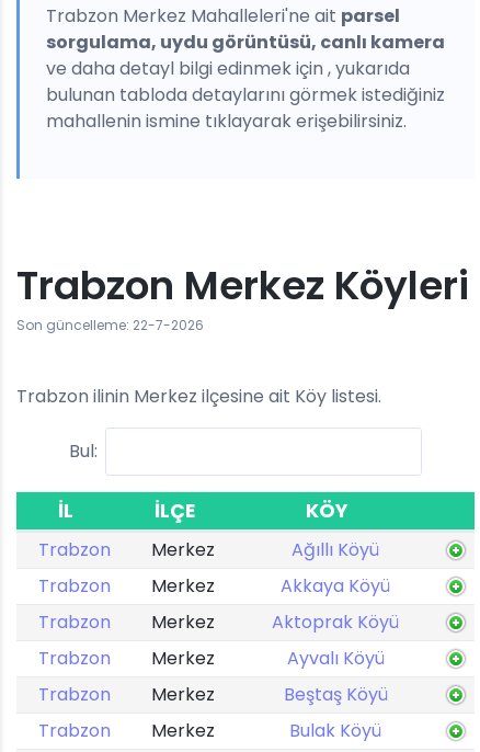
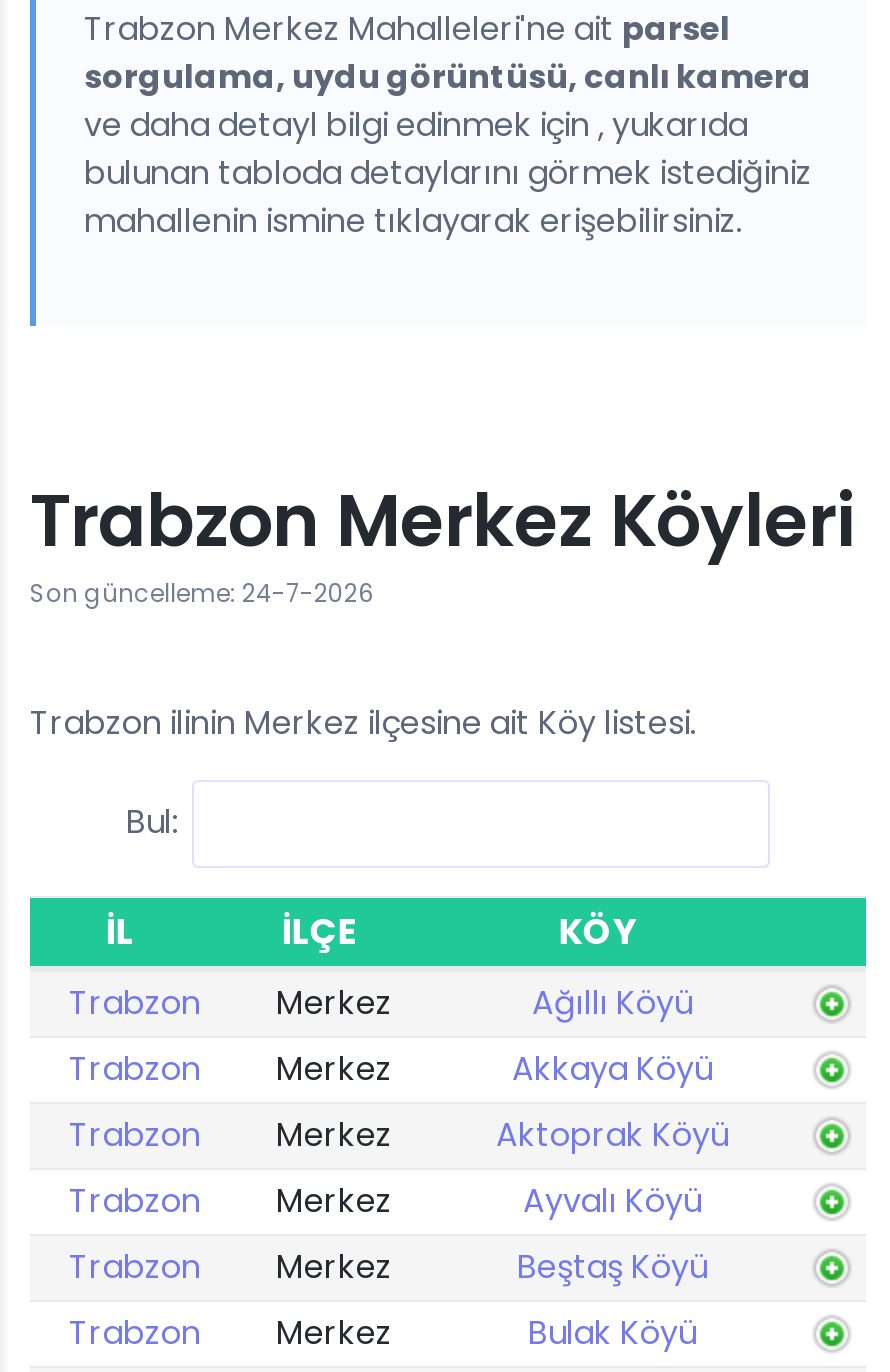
[16,316,204,334] Son güncelleme: 22-7-2026 -> [30,576,374,610] Son güncelleme: 24-7-2026

